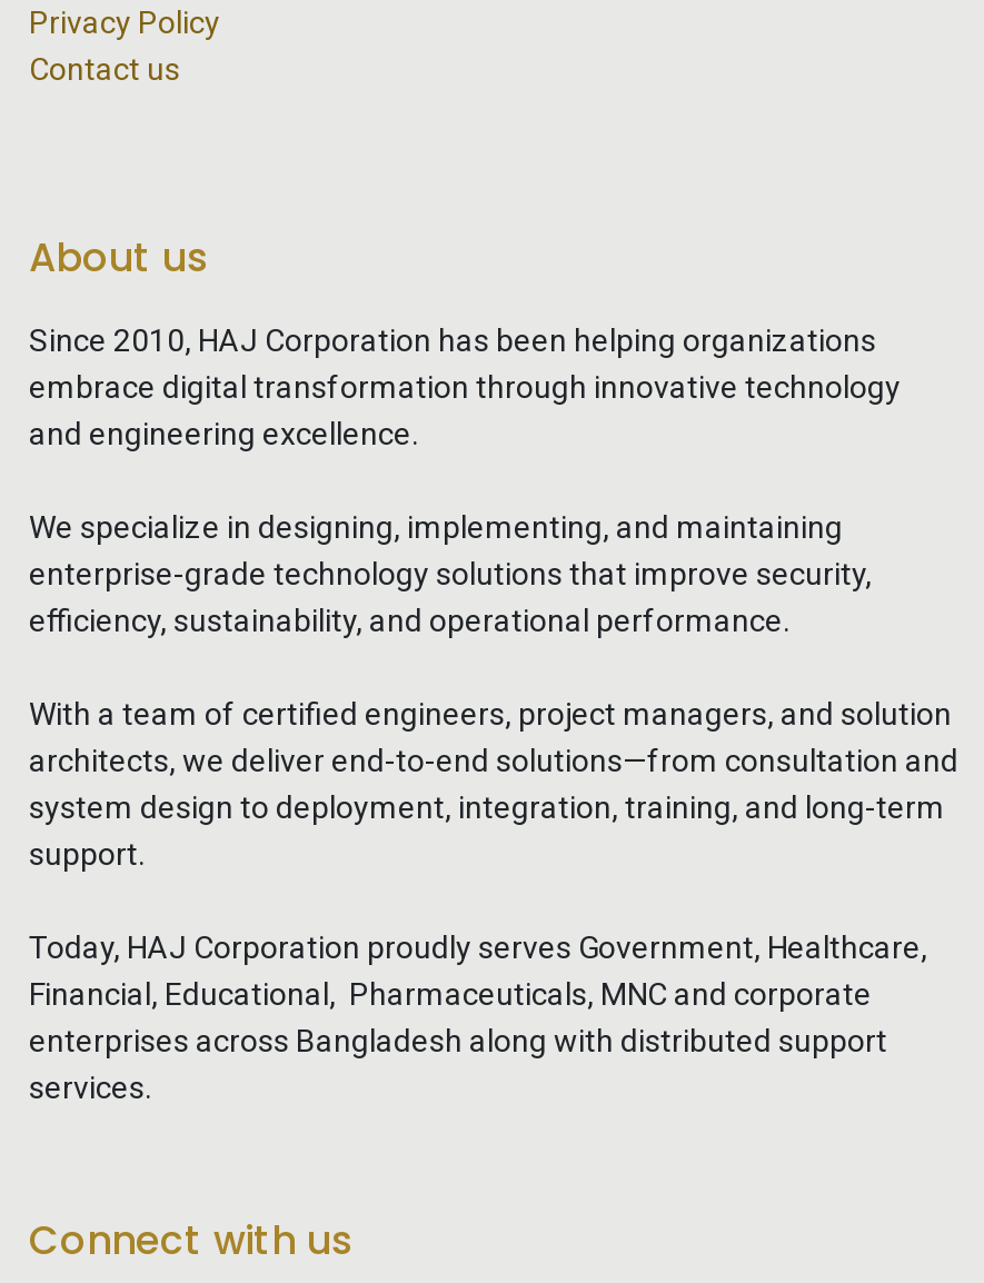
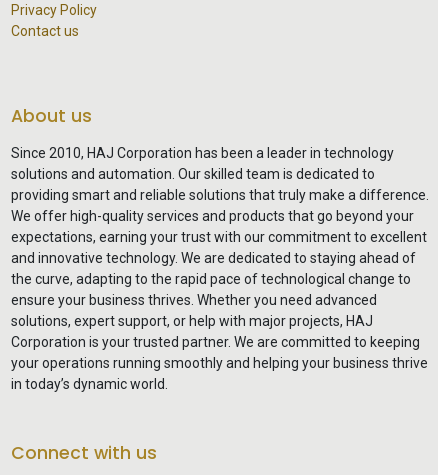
[29,323,958,1106] Since 2010, HAJ Corporation has been helping organizations | embrace digital transformation through innovative technology | and engineering excellence. | We specialize in designing, implementing, and maintaining | enterprise-grade technology solutions that improve security, | efficiency, sustainability, and operational performance. | With a team of certified engineers, project managers, and solution | architects, we deliver end-to-end solutions—from consultation and | system design to deployment, integration, training, and long-term | support. | Today, HAJ Corporation proudly serves Government, Healthcare, | Financial, Educational, Pharmaceuticals, MNC and corporate | enterprises across Bangladesh along with distributed support | services. -> [11,145,429,392] Since 2010, HAJ Corporation has been a leader in technology | solutions and automation. Our skilled team is dedicated to | providing smart and reliable solutions that truly make a difference. | We offer high-quality services and products that go beyond your | expectations, earning your trust with our commitment to excellent | and innovative technology. We are dedicated to staying ahead of | the curve, adapting to the rapid pace of technological change to | ensure your business thrives. Whether you need advanced | solutions, expert support, or help with major projects, HAJ | Corporation is your trusted partner. We are committed to keeping | your operations running smoothly and helping your business thrive | in today’s dynamic world.

